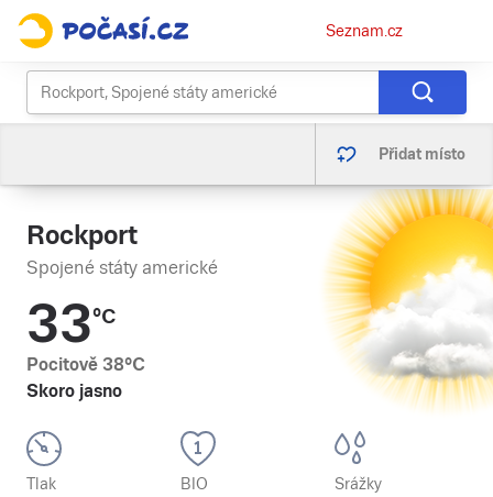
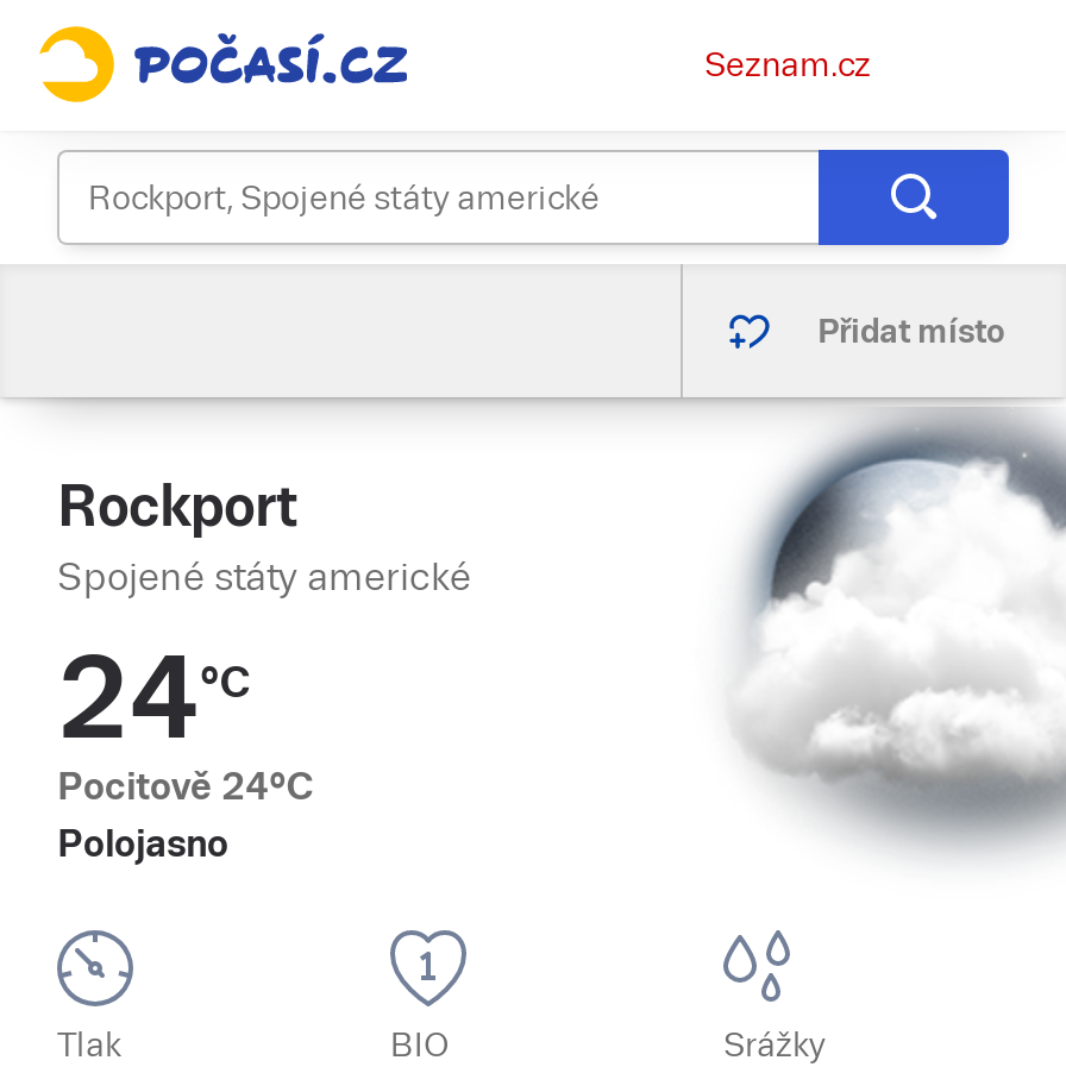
[327,189,490,407] [image] -> [709,409,1059,873] [image]
[26,294,145,401] 33°C | Pocitově 38°C | Skoro jasno -> [57,633,314,866] 24°C | Pocitově 24°C | Polojasno

